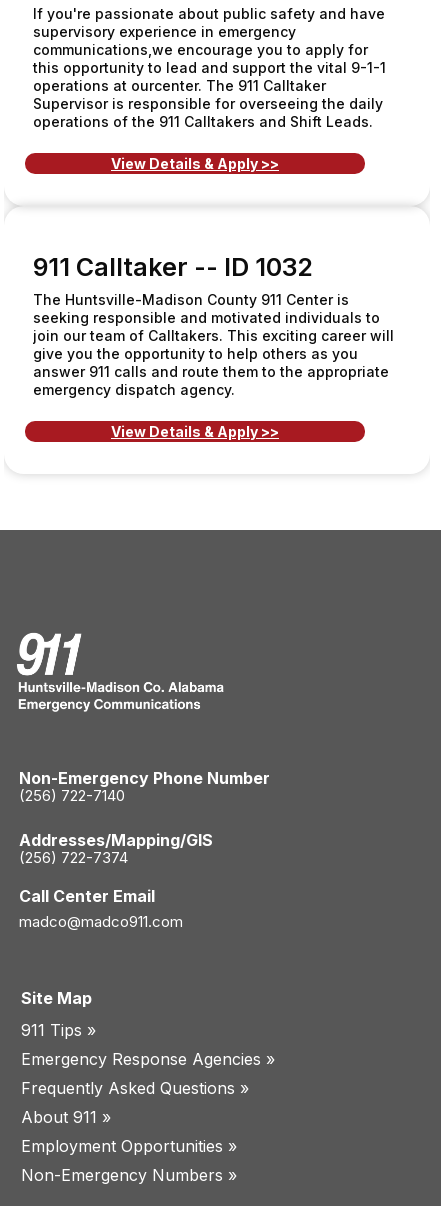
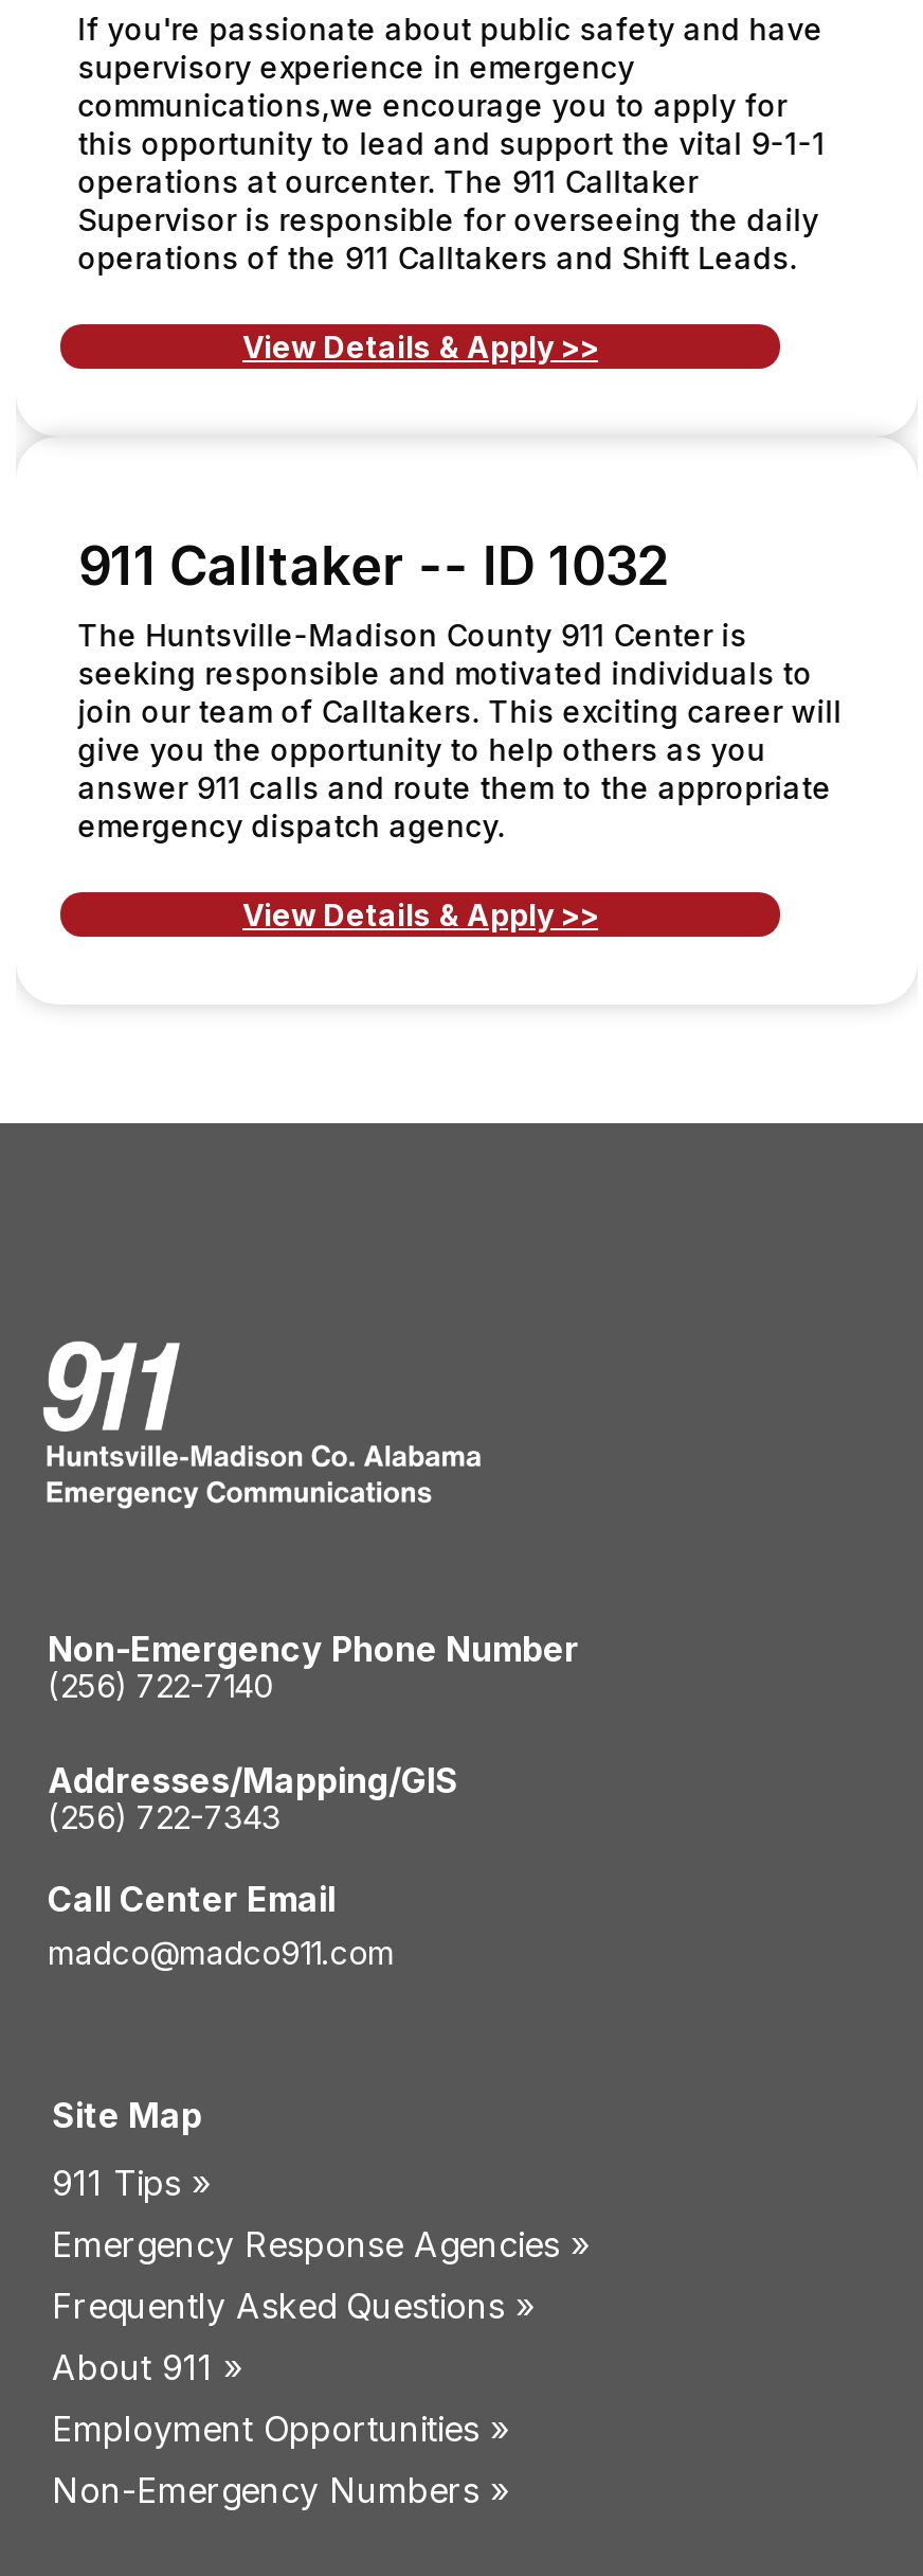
[19,848,128,867] (256) 722-7374 -> [48,1798,280,1838] (256) 722-7343

